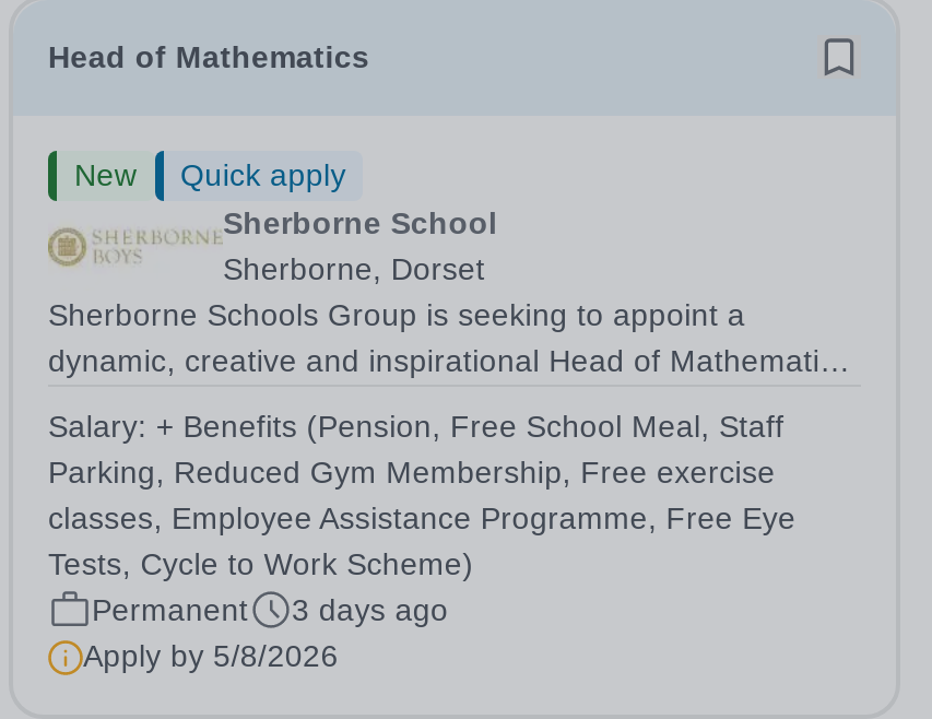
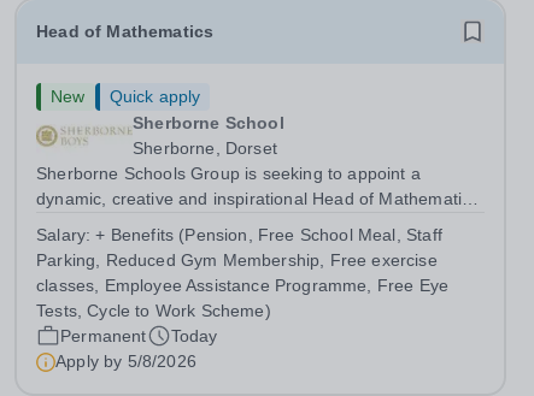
[292,592,448,627] 3 days ago -> [171,326,217,345] Today

